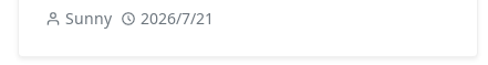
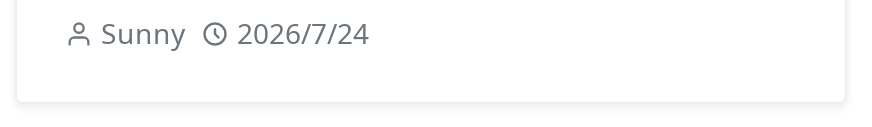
[65,8,214,29] Sunny 2026/7/21 -> [101,14,369,52] Sunny 2026/7/24

